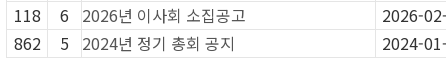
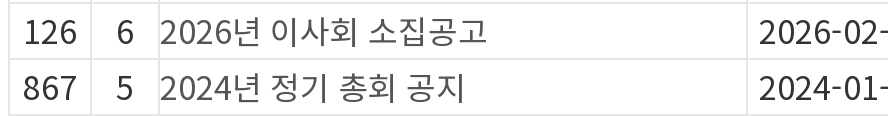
[13,3,246,27] 118 6 2026년 이사회 소집공고 -> [23,6,488,54] 126 6 2026년 이사회 소집공고
[13,31,235,55] 862 5 2024년 정기 총회 공지 -> [23,62,466,110] 867 5 2024년 정기 총회 공지

